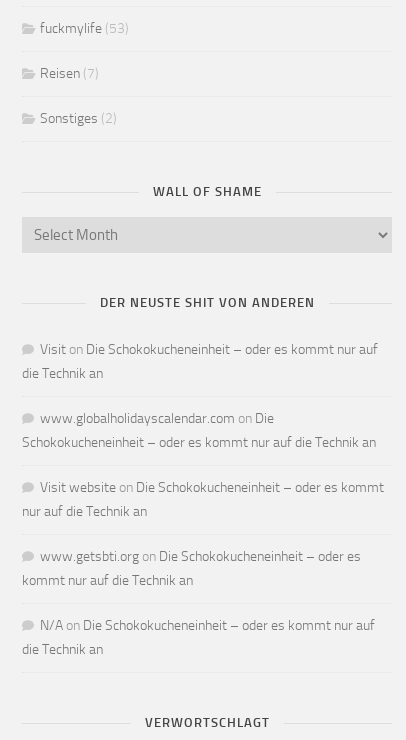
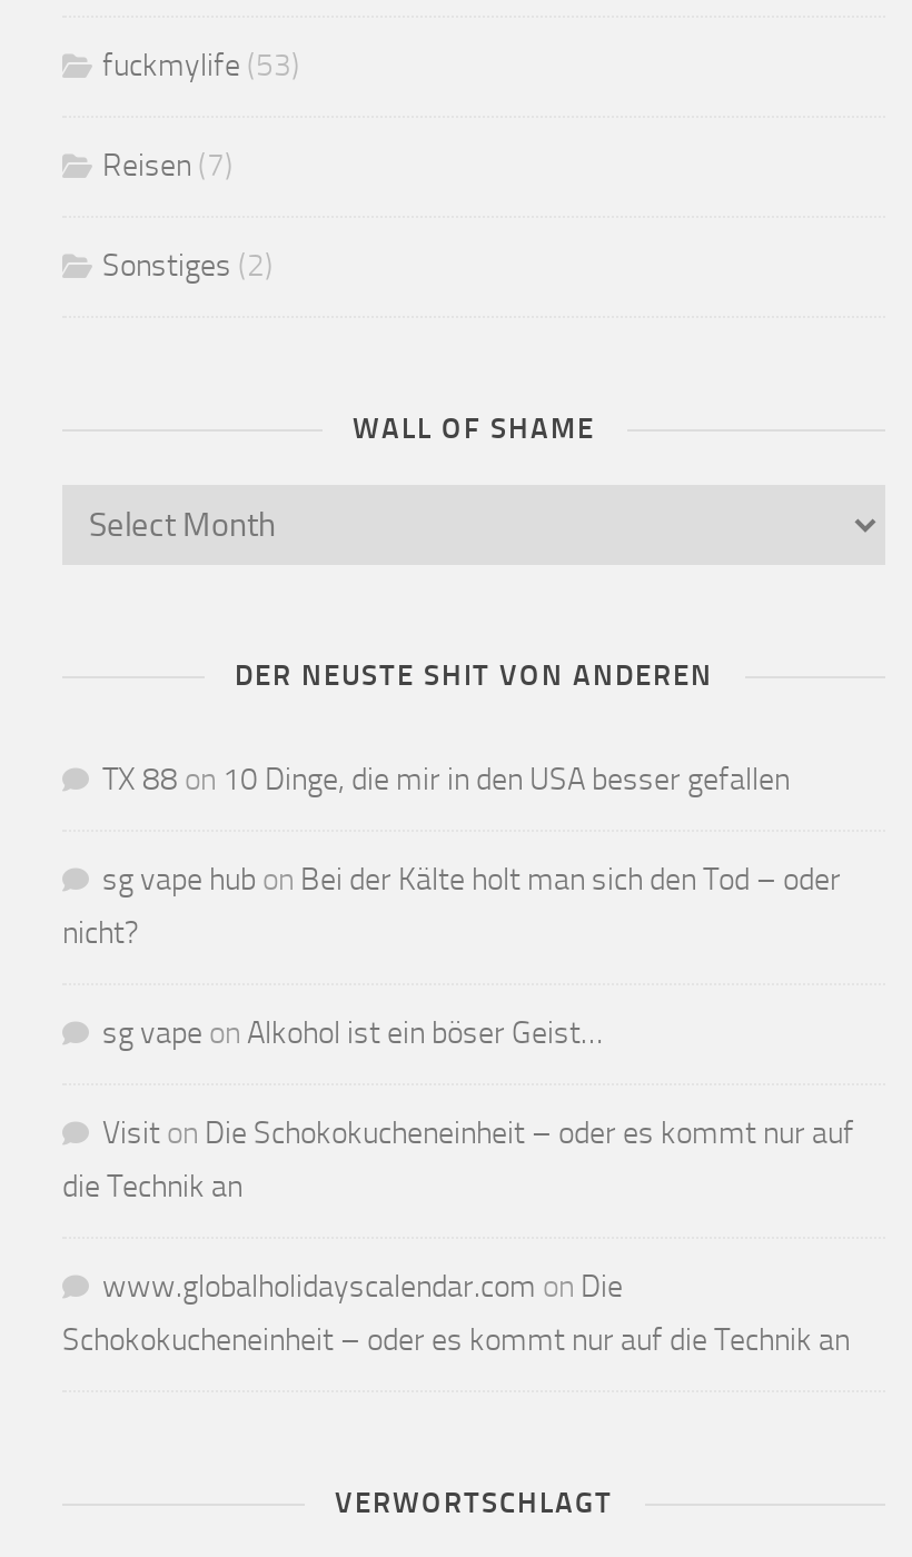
none -> [62,761,841,1052] TX 88 on 10 Dinge, die mir in den USA besser gefallen | sg vape hub on Bei der Kälte holt man sich den Tod – oder | nicht? | sg vape on Alkohol ist ein böser Geist…
moved [22,341,378,451] -> [62,1114,854,1359]: Visit on Die Schokokucheneinheit – oder es kommt nur auf | die Technik an | www.globalholidayscalendar.com on Die | Schokokucheneinheit – oder es kommt nur auf die Technik an
[22,479,384,658] Visit website on Die Schokokucheneinheit – oder es kommt | nur auf die Technik an | www.getsbti.org on Die Schokokucheneinheit – oder es | kommt nur auf die Technik an | N/A on Die Schokokucheneinheit – oder es kommt nur auf | die Technik an -> none

